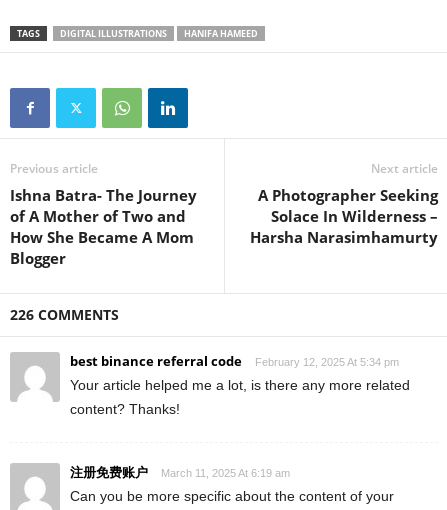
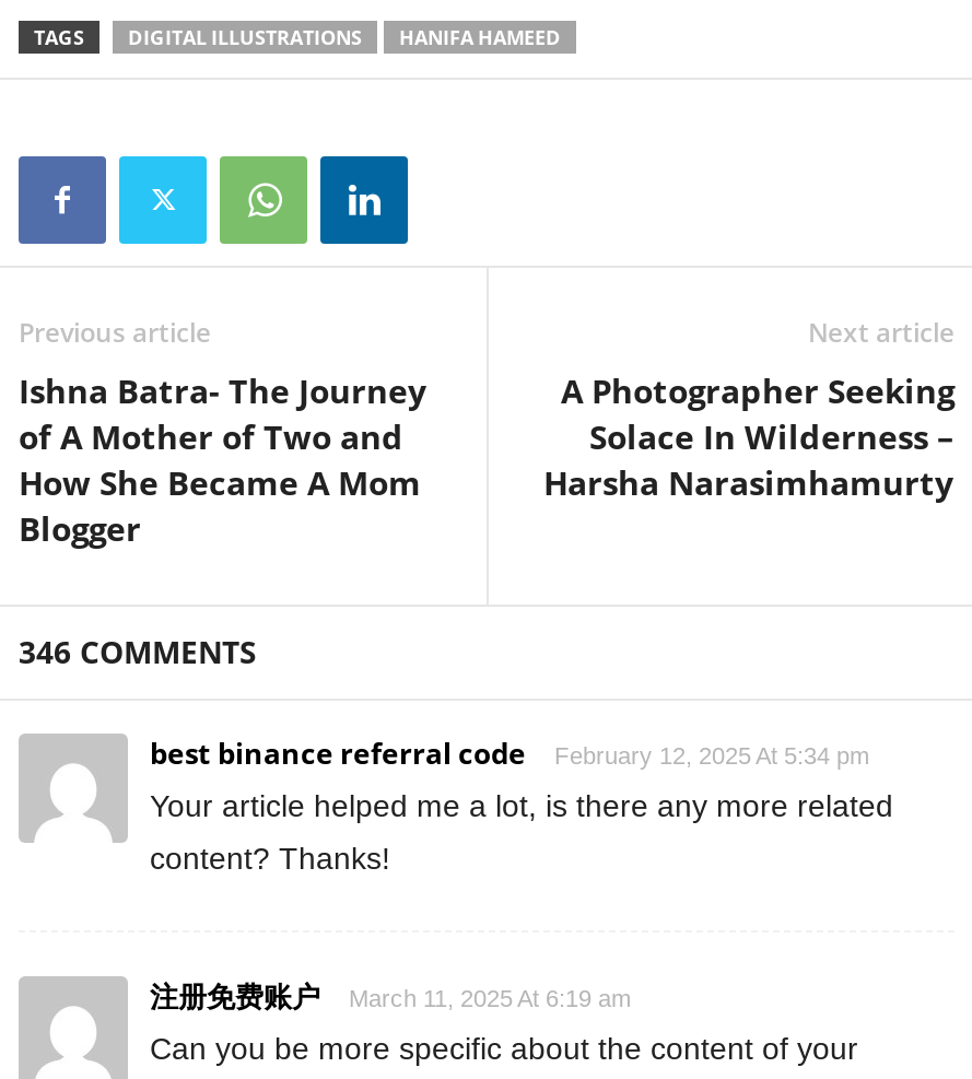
[10,305,119,324] 226 COMMENTS -> [19,631,257,673] 346 COMMENTS

